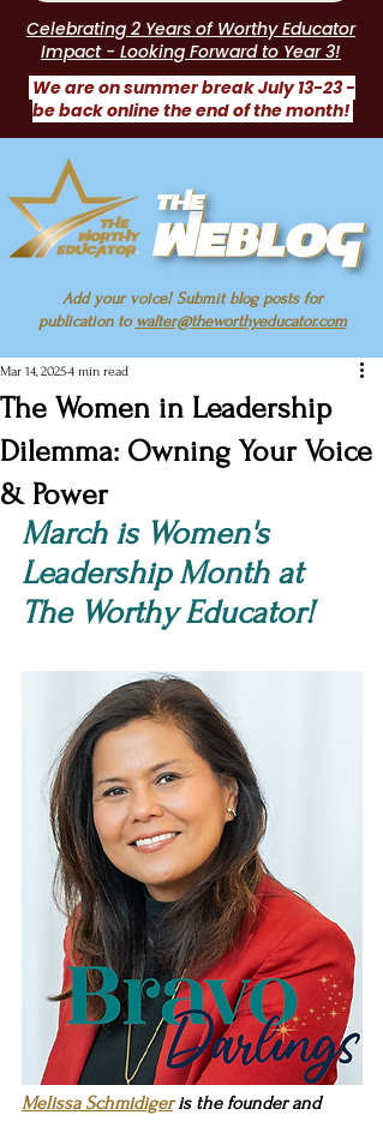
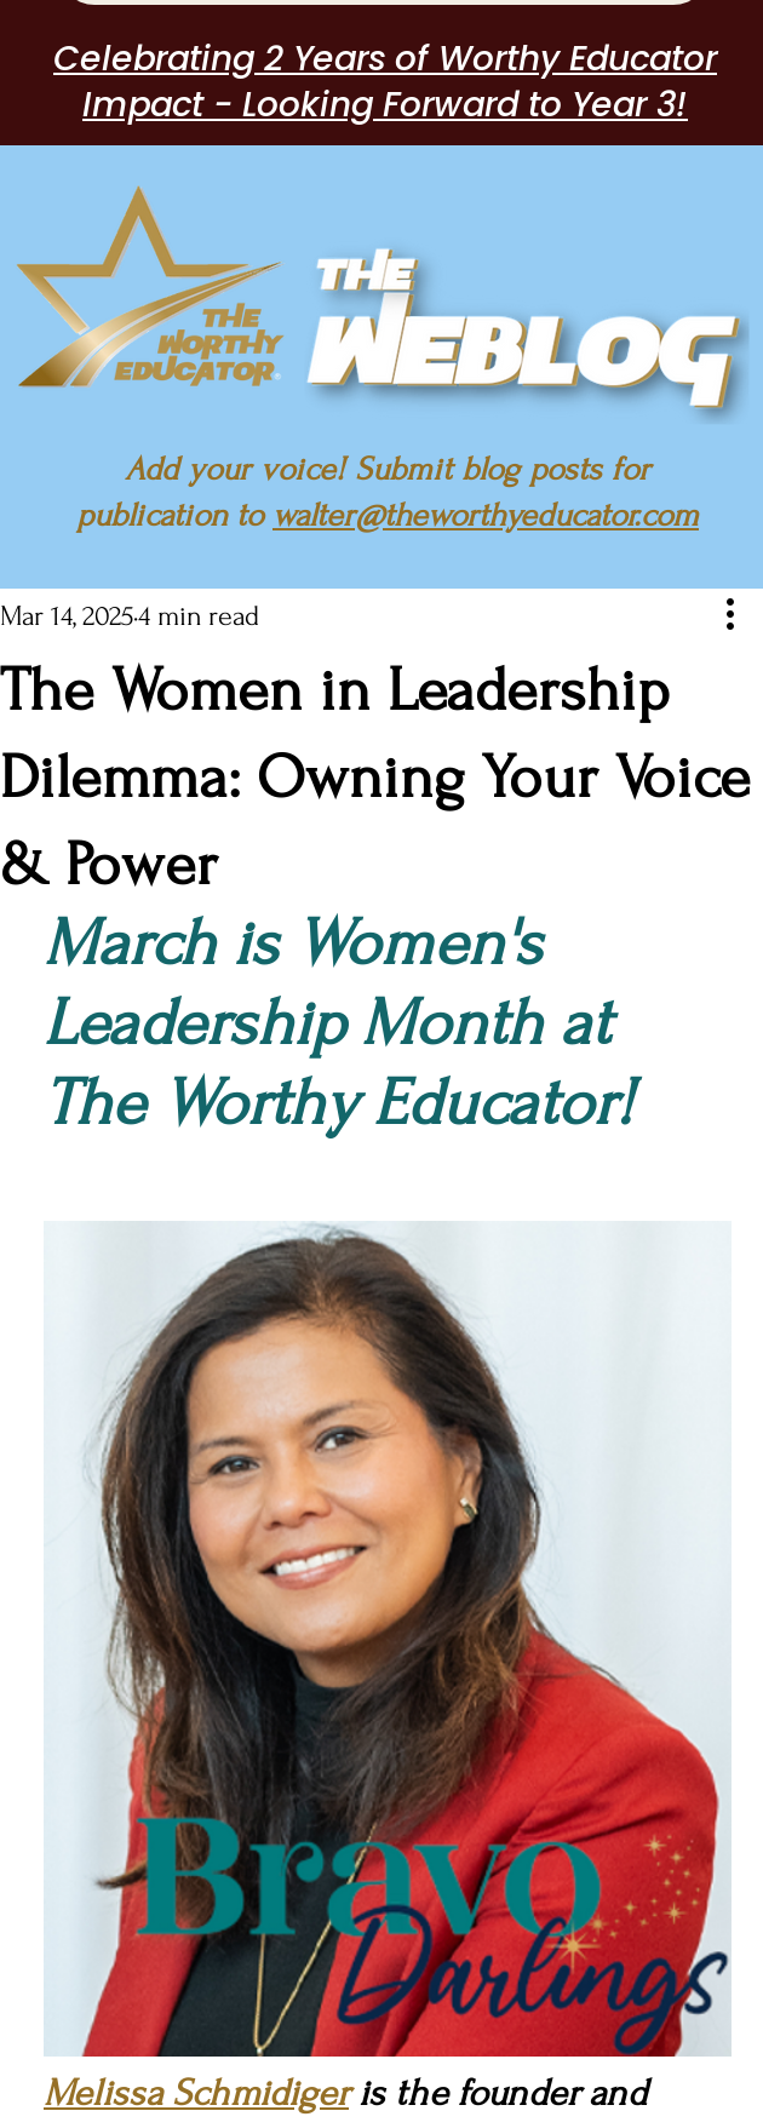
[29,76,355,122] We are on summer break July 13-23 - | be back online the end of the month! -> none

